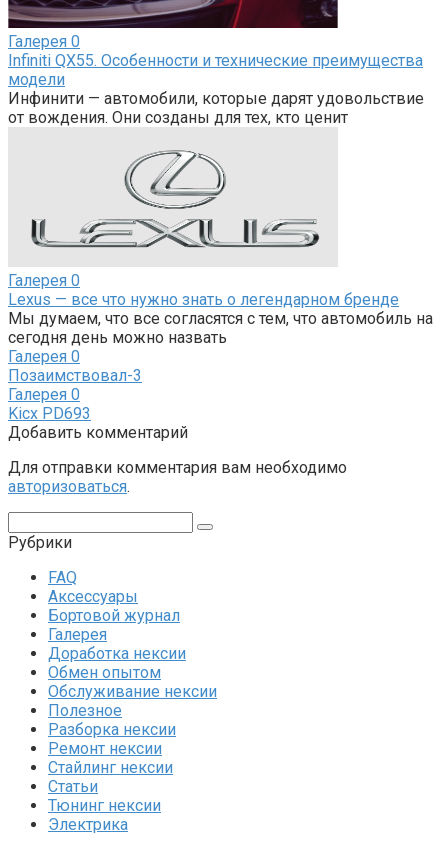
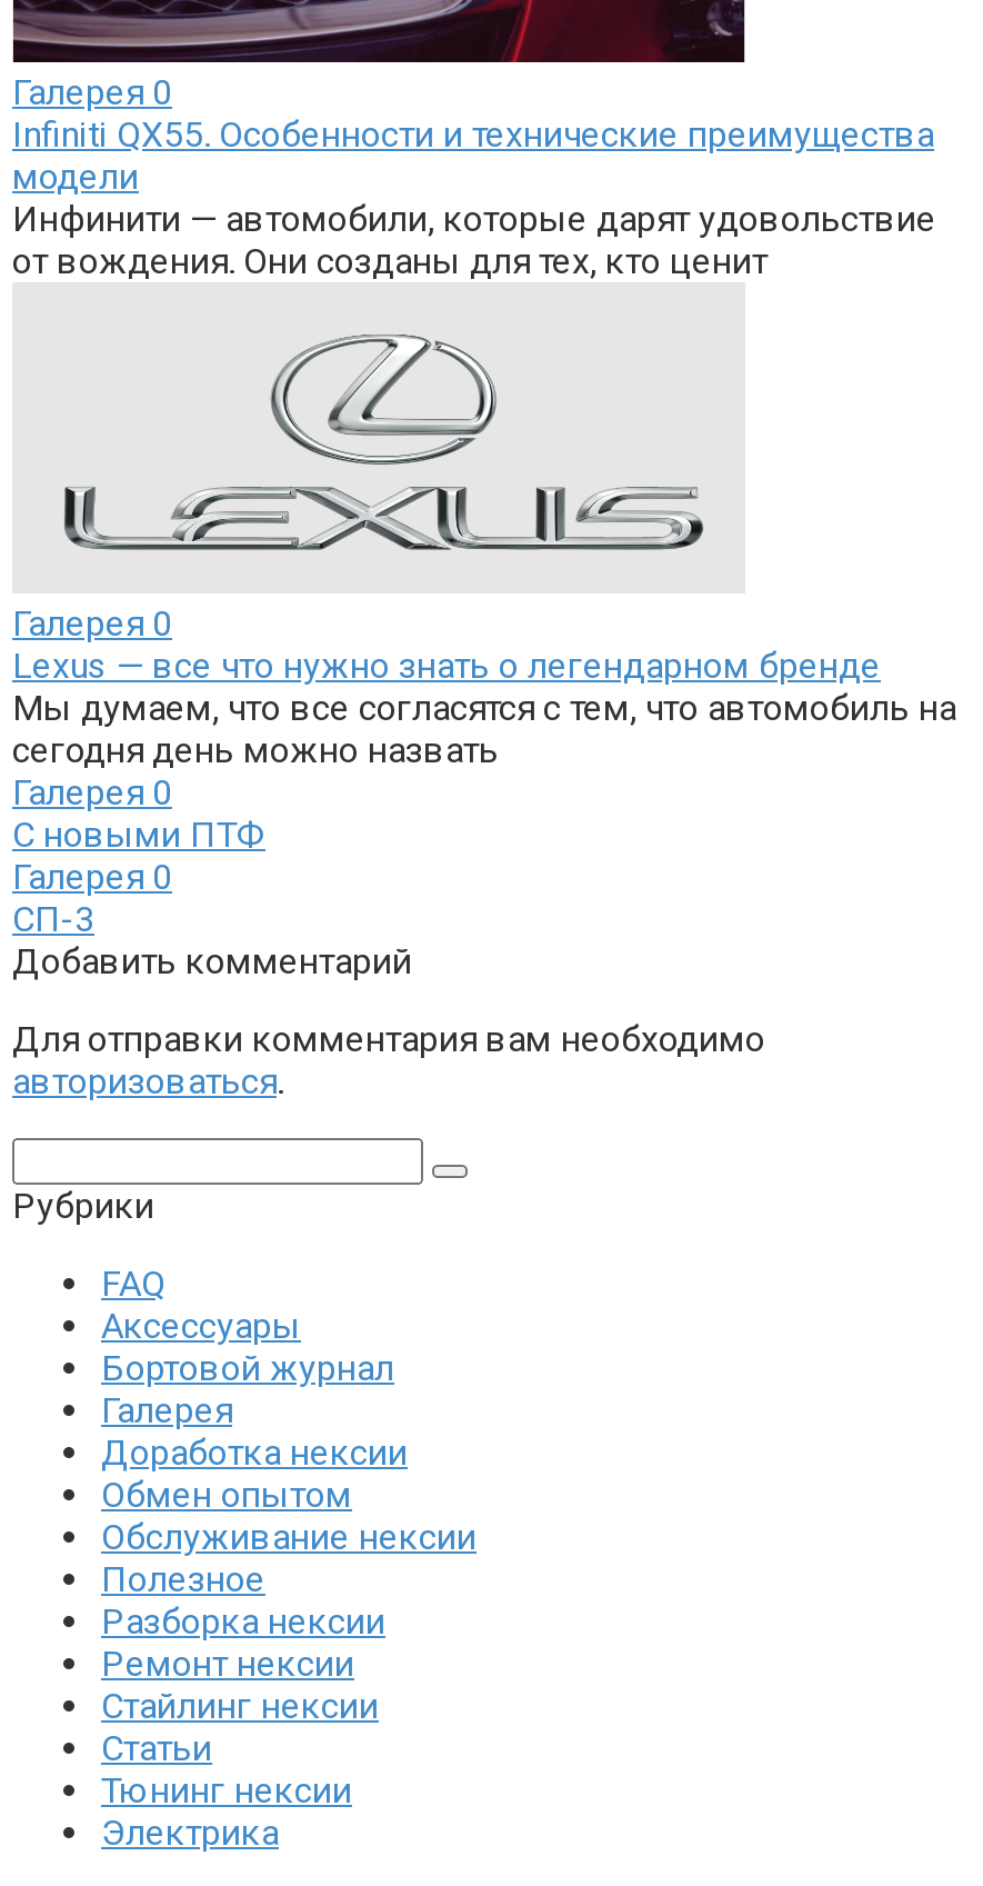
[8,366,142,385] Позаимствовал-3 -> [12,813,265,855] С новыми ПТФ
[8,404,91,423] Kicx PD693 -> [12,898,94,940] СП-3

